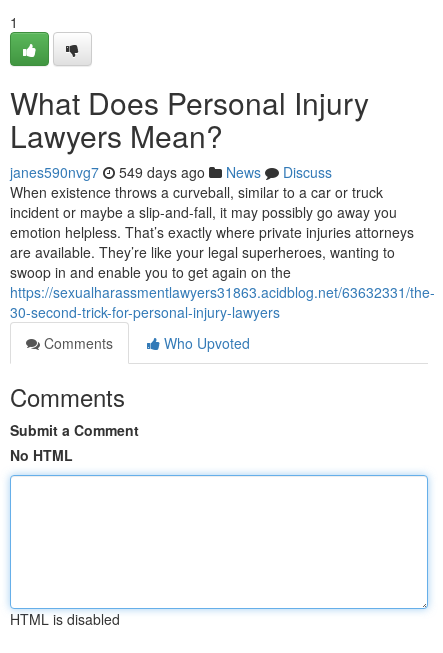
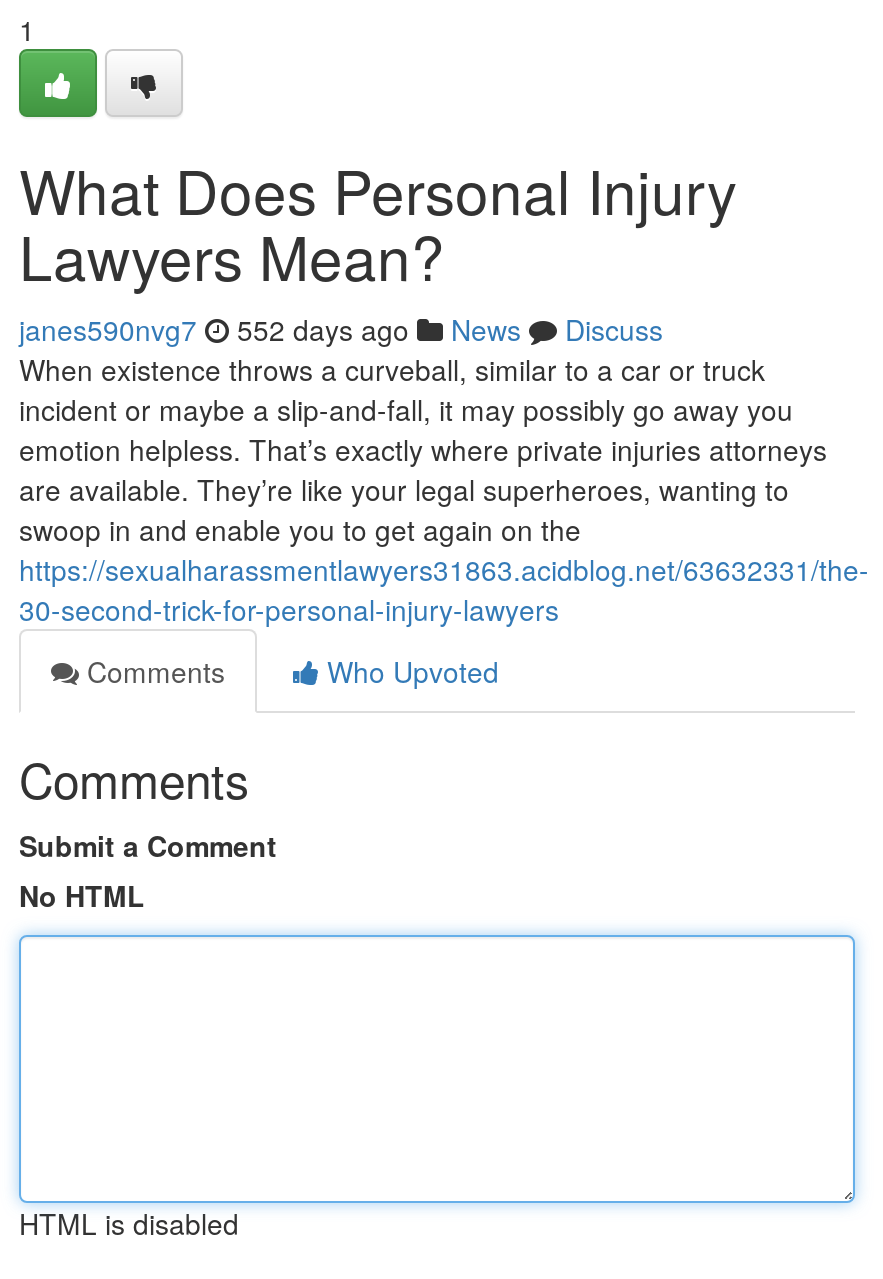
[10,162,332,182] janes590nvg7 549 days ago News Discuss -> [19,309,663,349] janes590nvg7 552 days ago News Discuss

